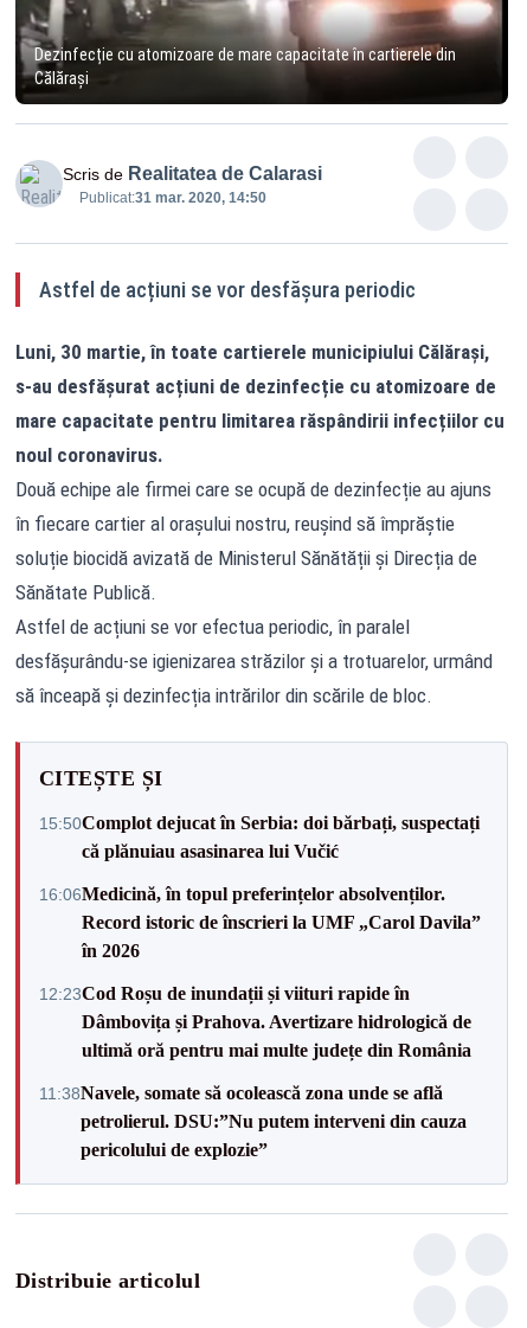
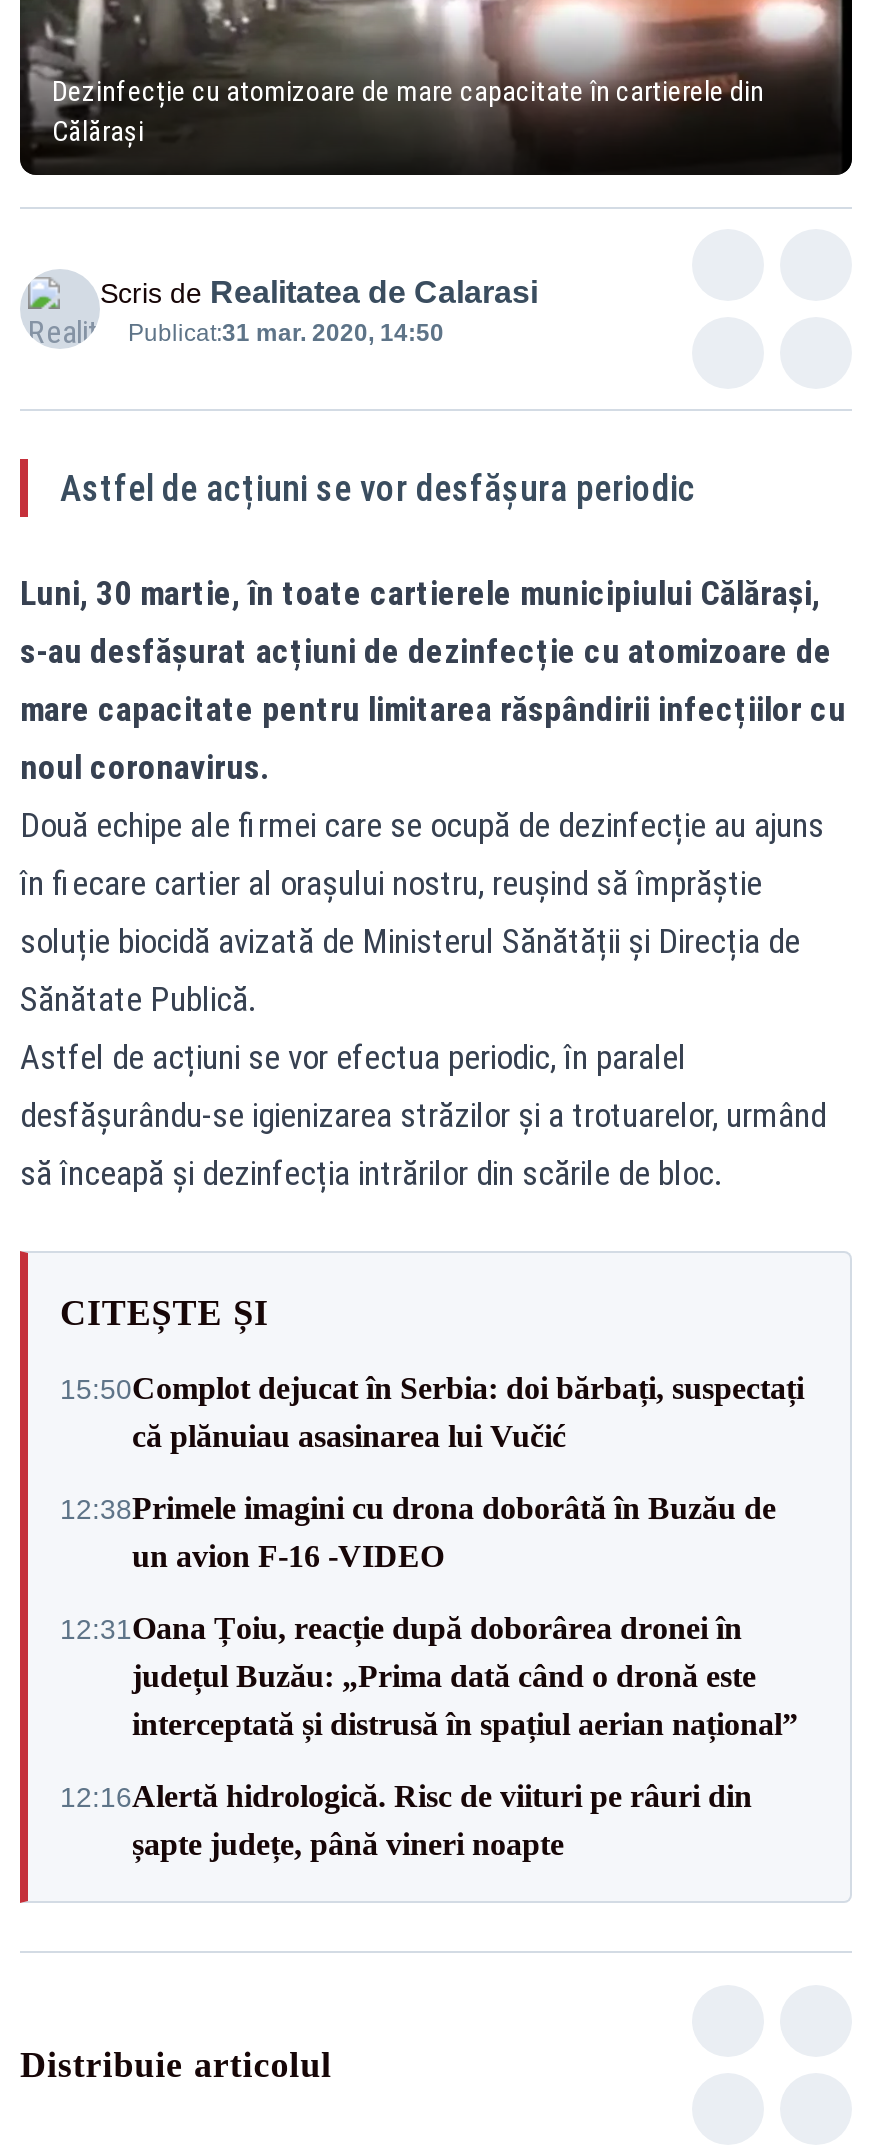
[39,883,481,960] 16:06Medicină, în topul preferințelor absolvenților. | Record istoric de înscrieri la UMF „Carol Davila” | în 2026 -> [60,1491,776,1573] 12:38Primele imagini cu drona doborâtă în Buzău de | un avion F-16 -VIDEO
[39,983,471,1060] 12:23Cod Roșu de inundații și viituri rapide în | Dâmbovița și Prahova. Avertizare hidrologică de | ultimă oră pentru mai multe județe din România -> [60,1611,798,1741] 12:31Oana Țoiu, reacție după doborârea dronei în | județul Buzău: „Prima dată când o dronă este | interceptată și distrusă în spațiul aerian național”
[39,1082,467,1159] 11:38Navele, somate să ocolească zona unde se află | petrolierul. DSU:”Nu putem interveni din cauza | pericolului de explozie” -> [60,1779,752,1861] 12:16Alertă hidrologică. Risc de viituri pe râuri din | șapte județe, până vineri noapte

